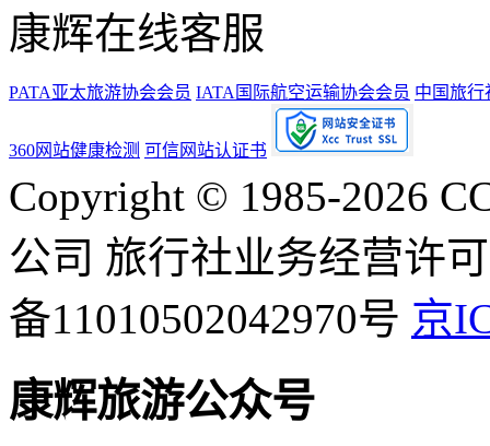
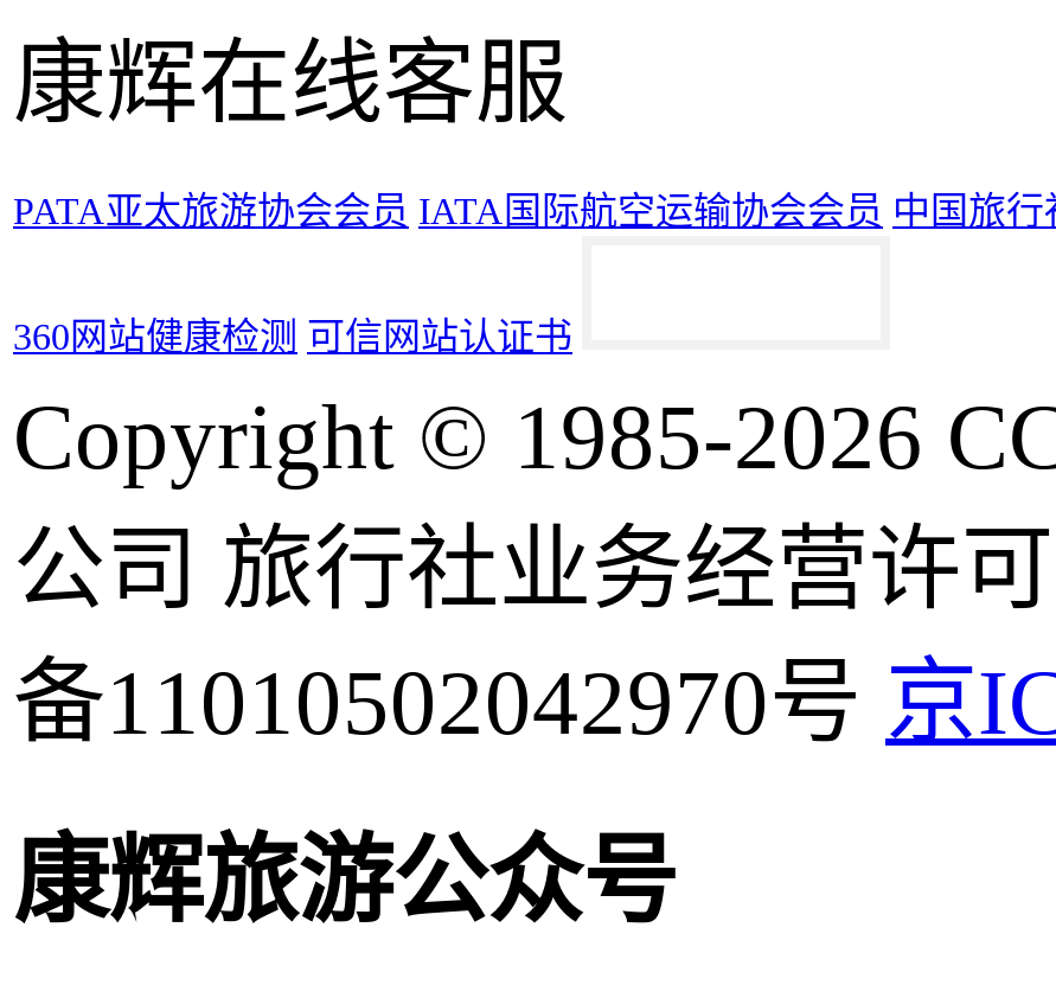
[275,107,409,153] [image] -> none

